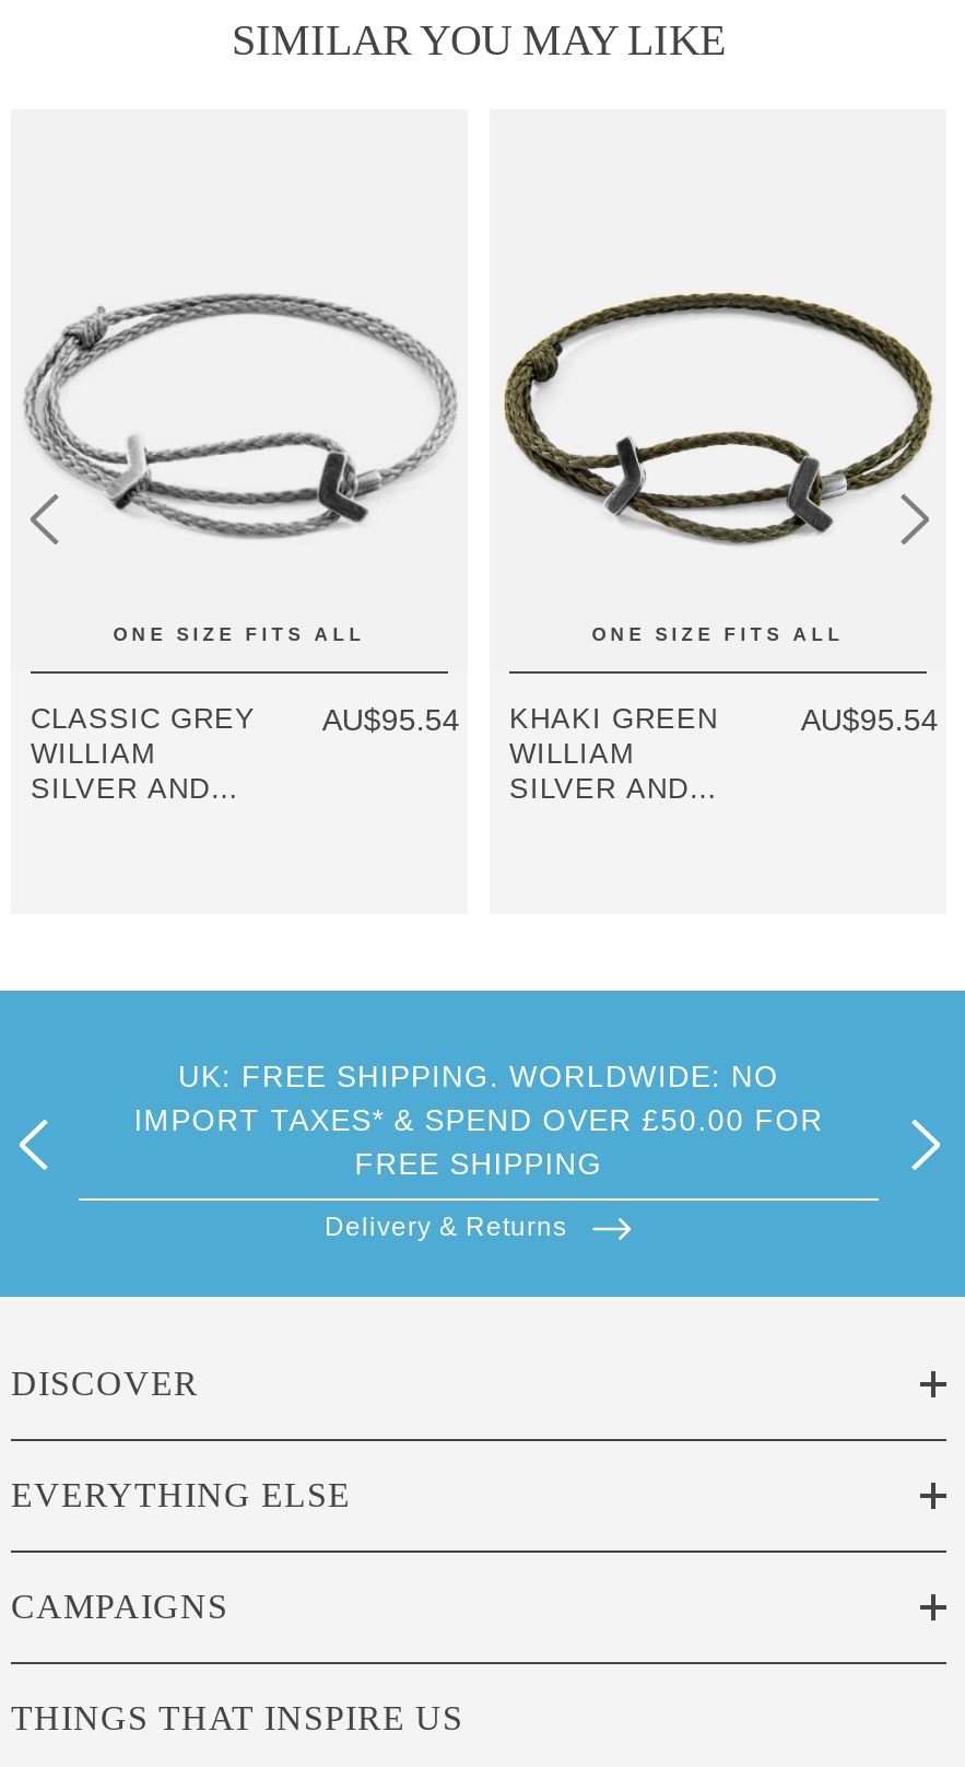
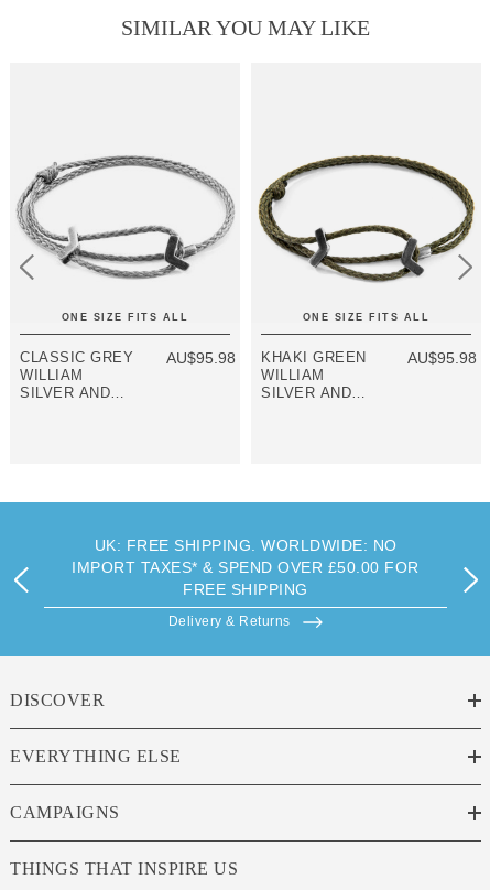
[322,702,718,737] AU$95.54 KHAKI GREEN -> [167,349,366,366] AU$95.98 KHAKI GREEN
[801,702,939,737] AU$95.54 -> [408,349,477,366] AU$95.98

